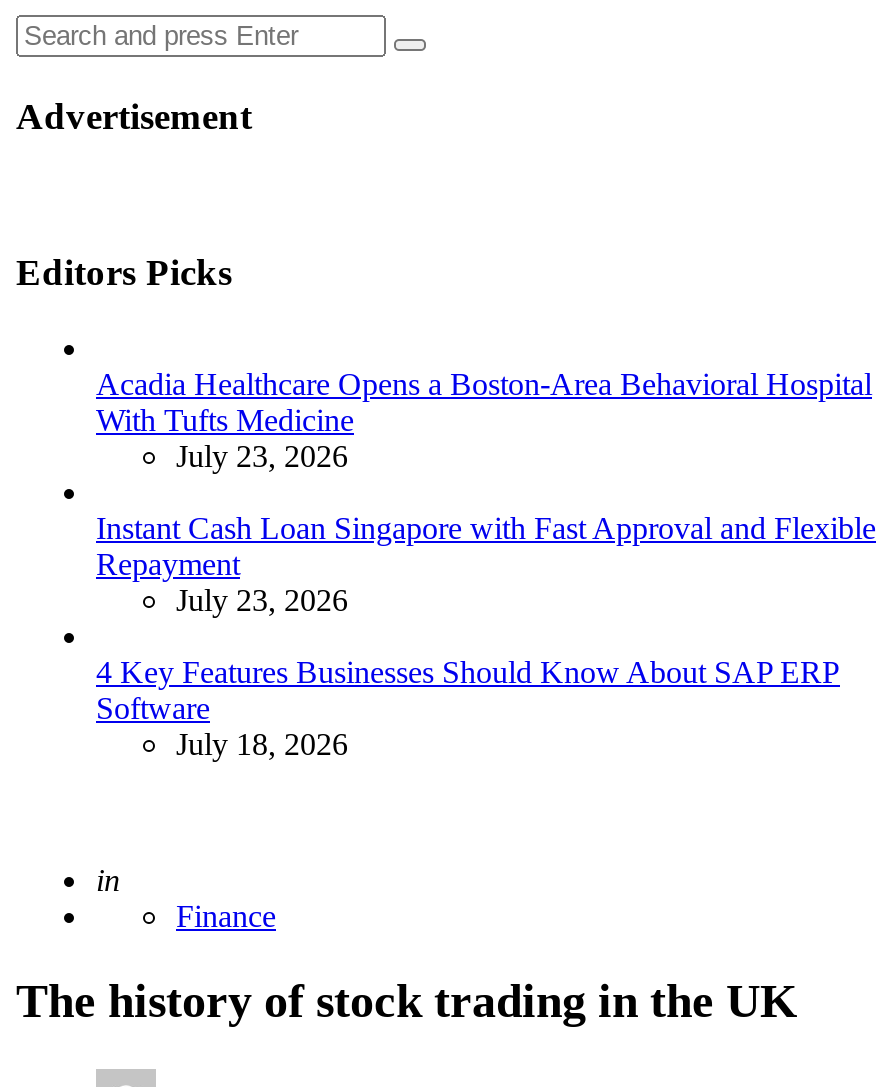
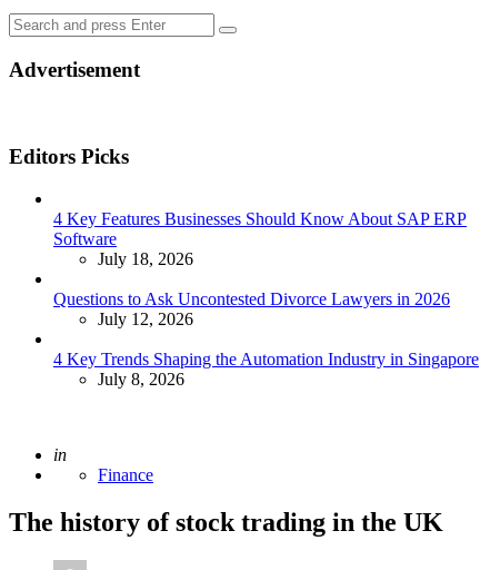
[96,368,876,618] Acadia Healthcare Opens a Boston-Area Behavioral Hospital | With Tufts Medicine | July 23, 2026 | Instant Cash Loan Singapore with Fast Approval and Flexible | Repayment | July 23, 2026 -> none
moved [96,656,840,762] -> [53,210,467,269]: 4 Key Features Businesses Should Know About SAP ERP | Software | July 18, 2026
none -> [53,290,479,389] Questions to Ask Uncontested Divorce Lawyers in 2026 | July 12, 2026 | 4 Key Trends Shaping the Automation Industry in Singapore | July 8, 2026

